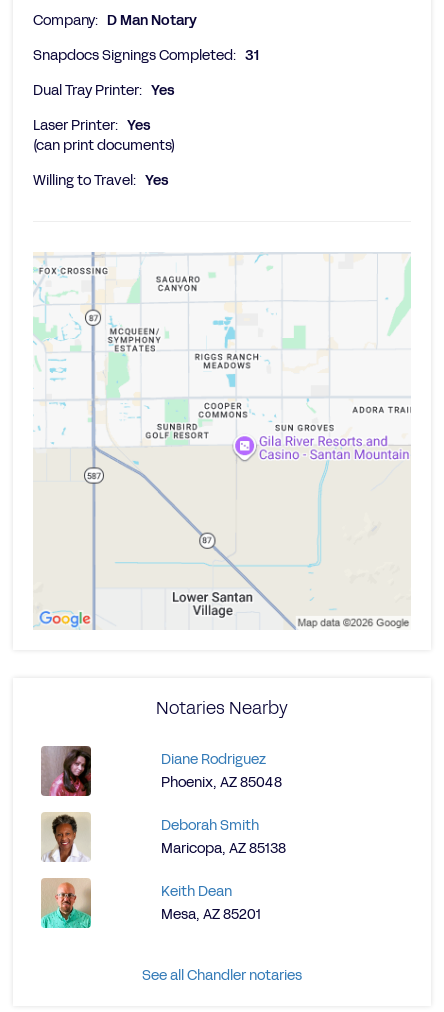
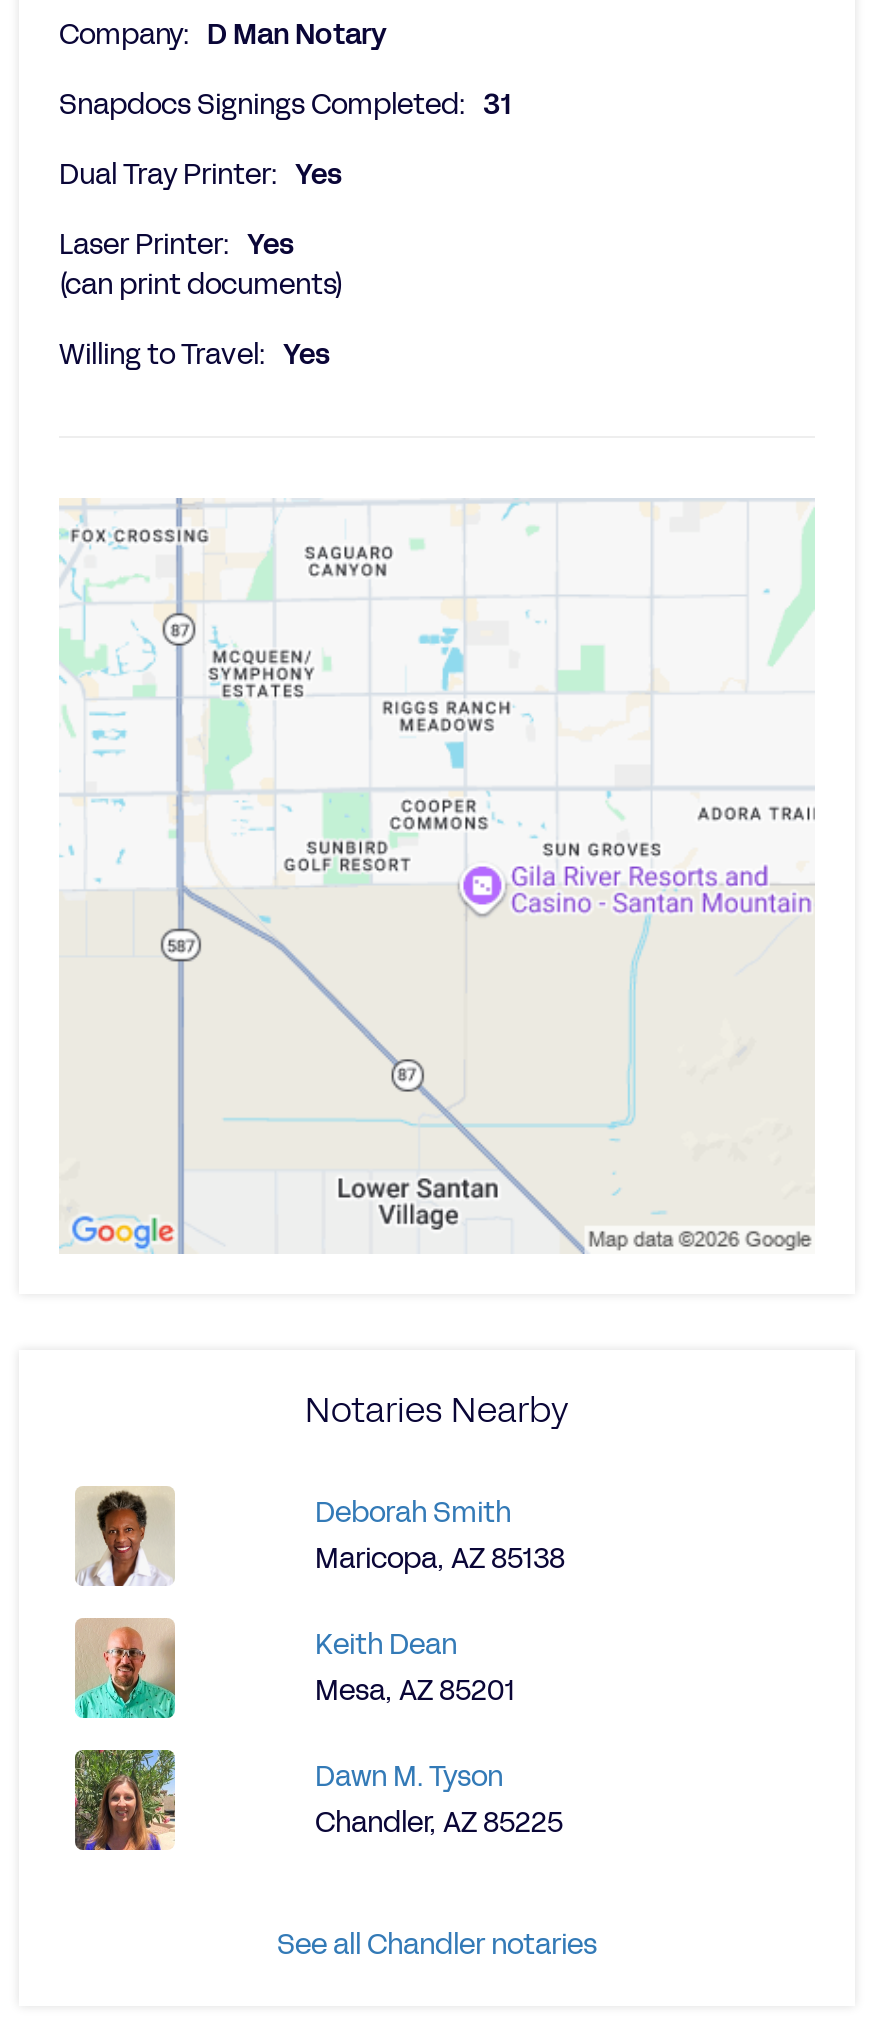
[41,745,92,797] [image] -> none
[161,750,282,792] Diane Rodriguez | Phoenix, AZ 85048 -> none
moved [161,816,286,924] -> [315,1494,565,1710]: Deborah Smith | Maricopa, AZ 85138 | Keith Dean | Mesa, AZ 85201
none -> [73,1748,177,1852] [image]
none -> [315,1758,563,1842] Dawn M. Tyson | Chandler, AZ 85225

